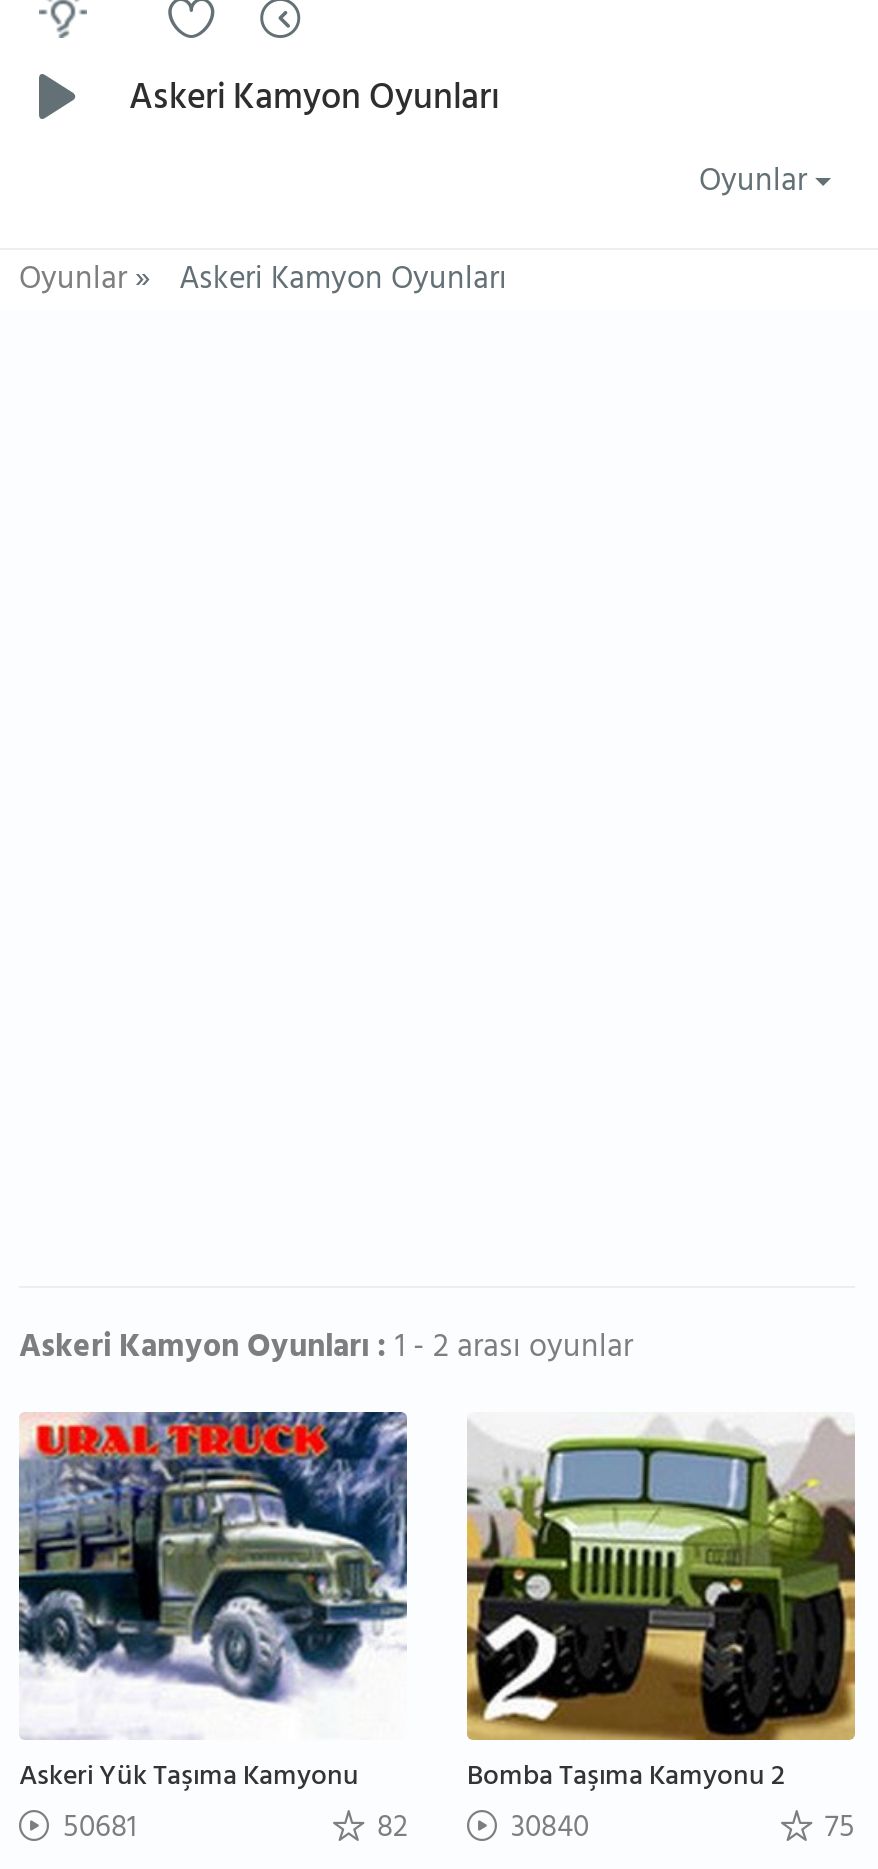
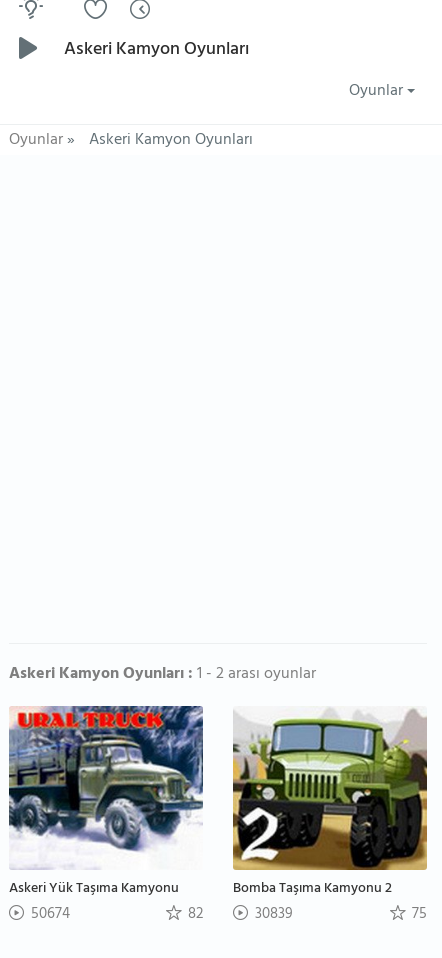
[55,1803,137,1861] 50681 -> [27,901,70,930] 50674
[369,1803,589,1861] 82 30840 -> [184,901,293,930] 82 30839

